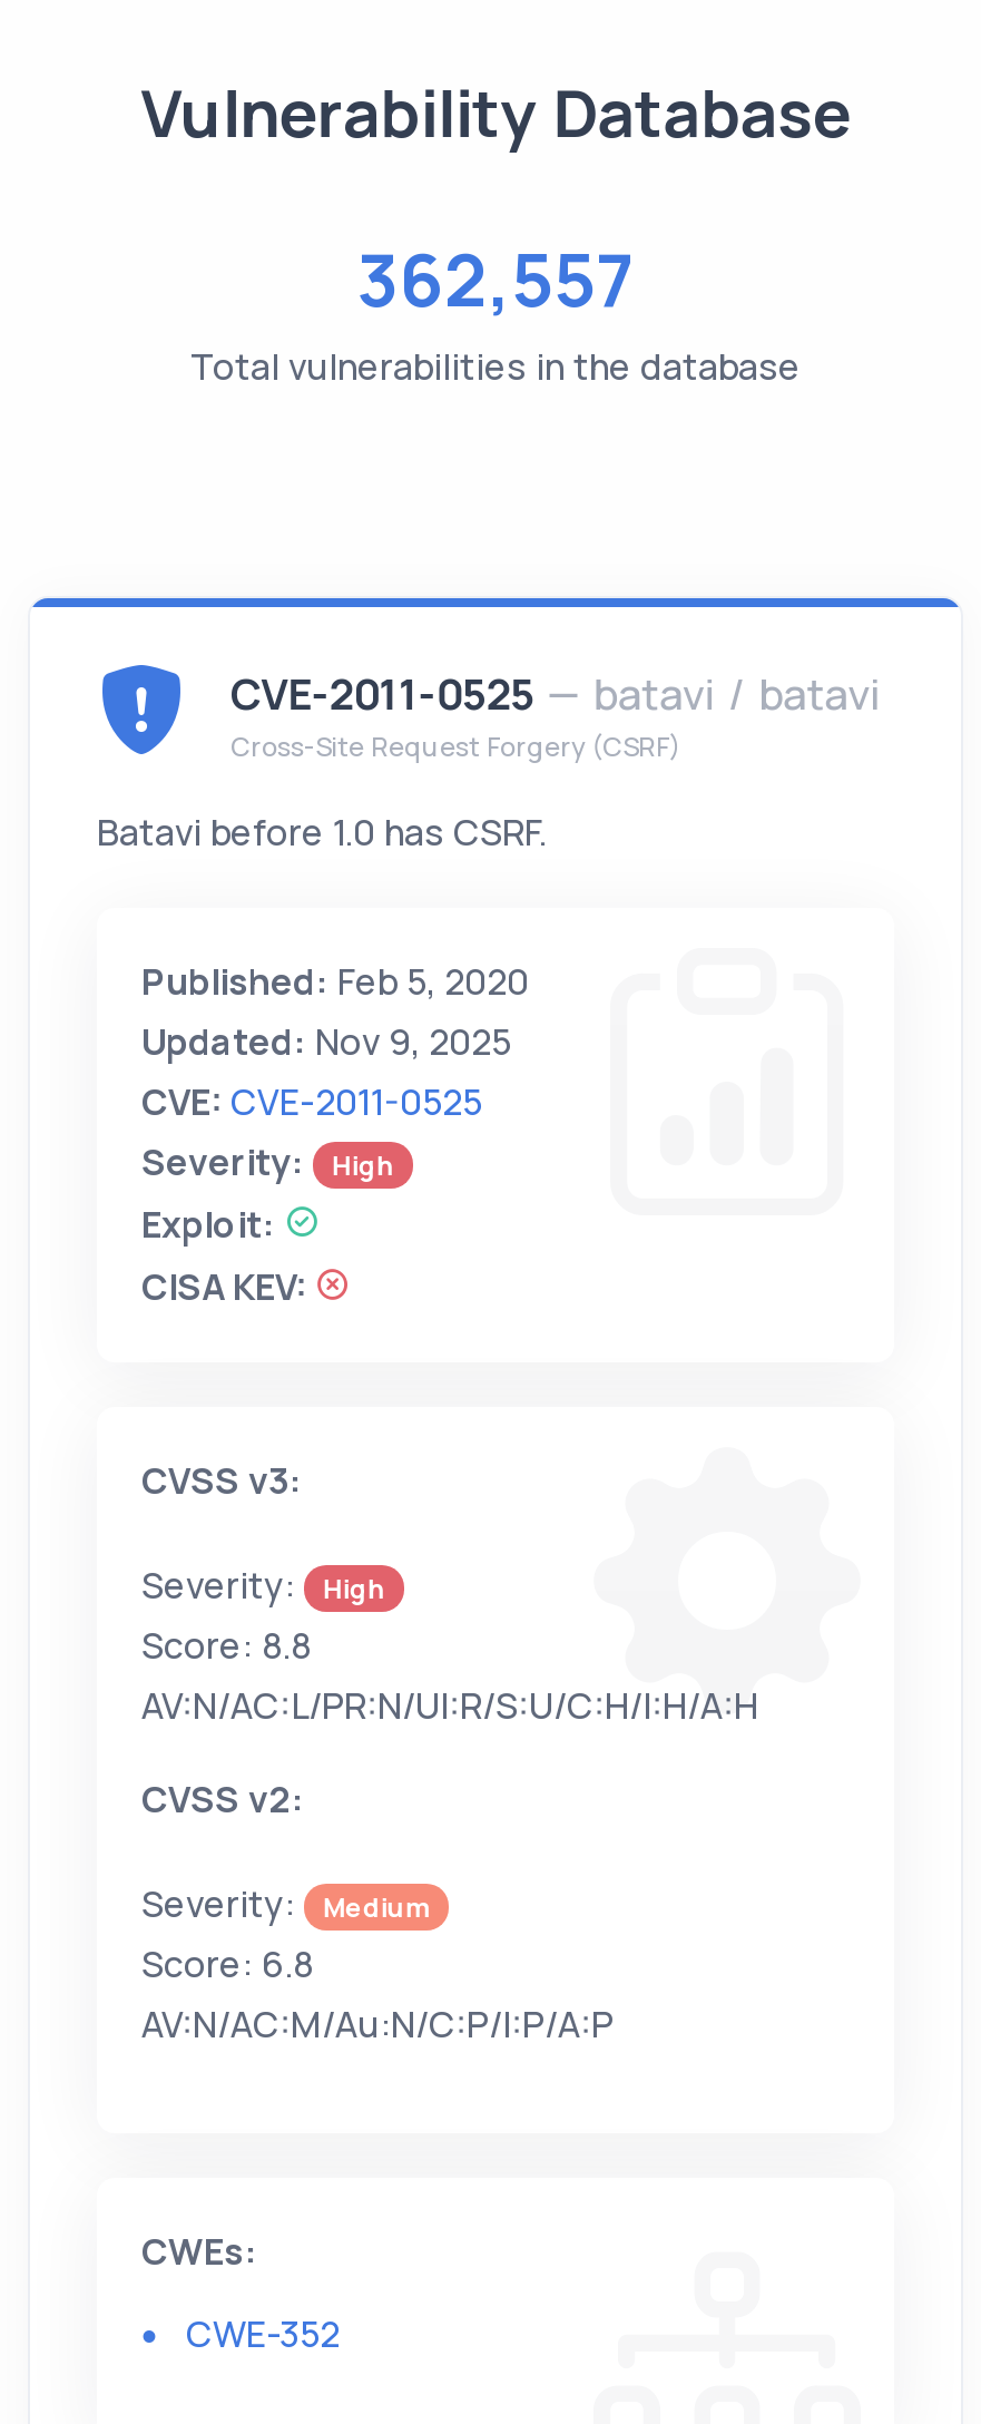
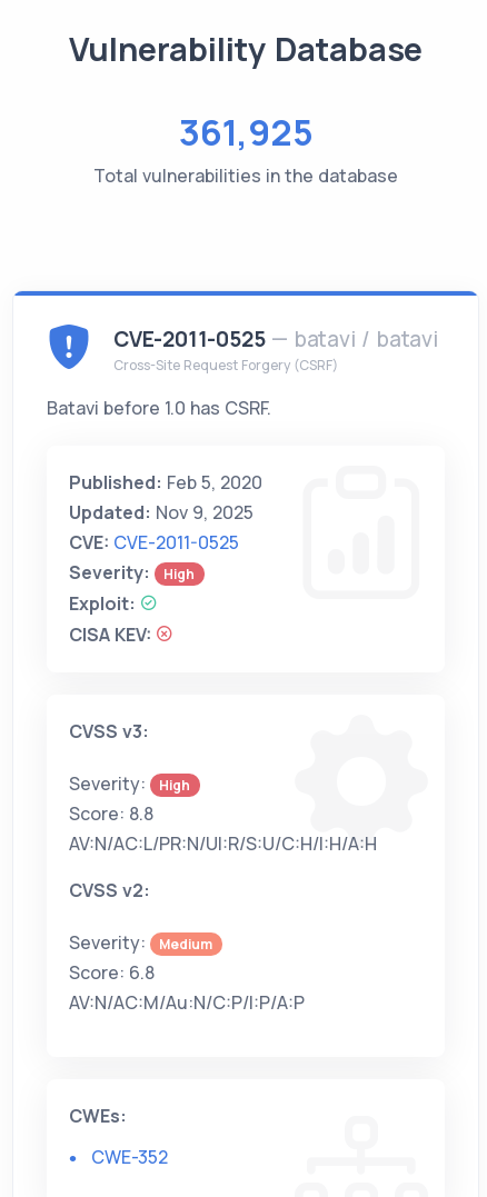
[357,230,634,328] 362,557 -> [178,107,313,156] 361,925

